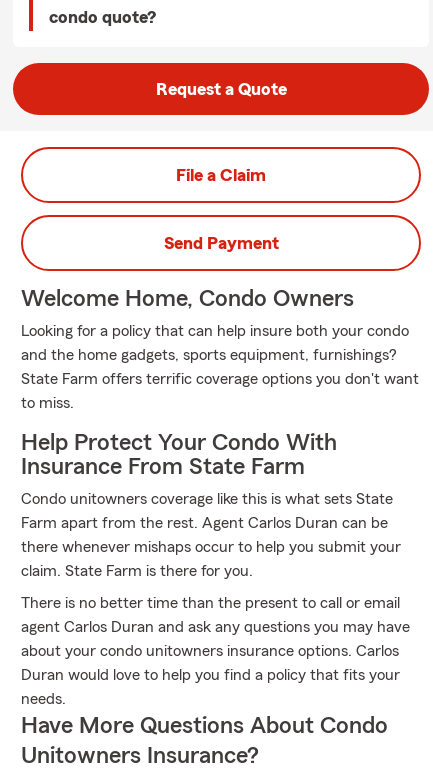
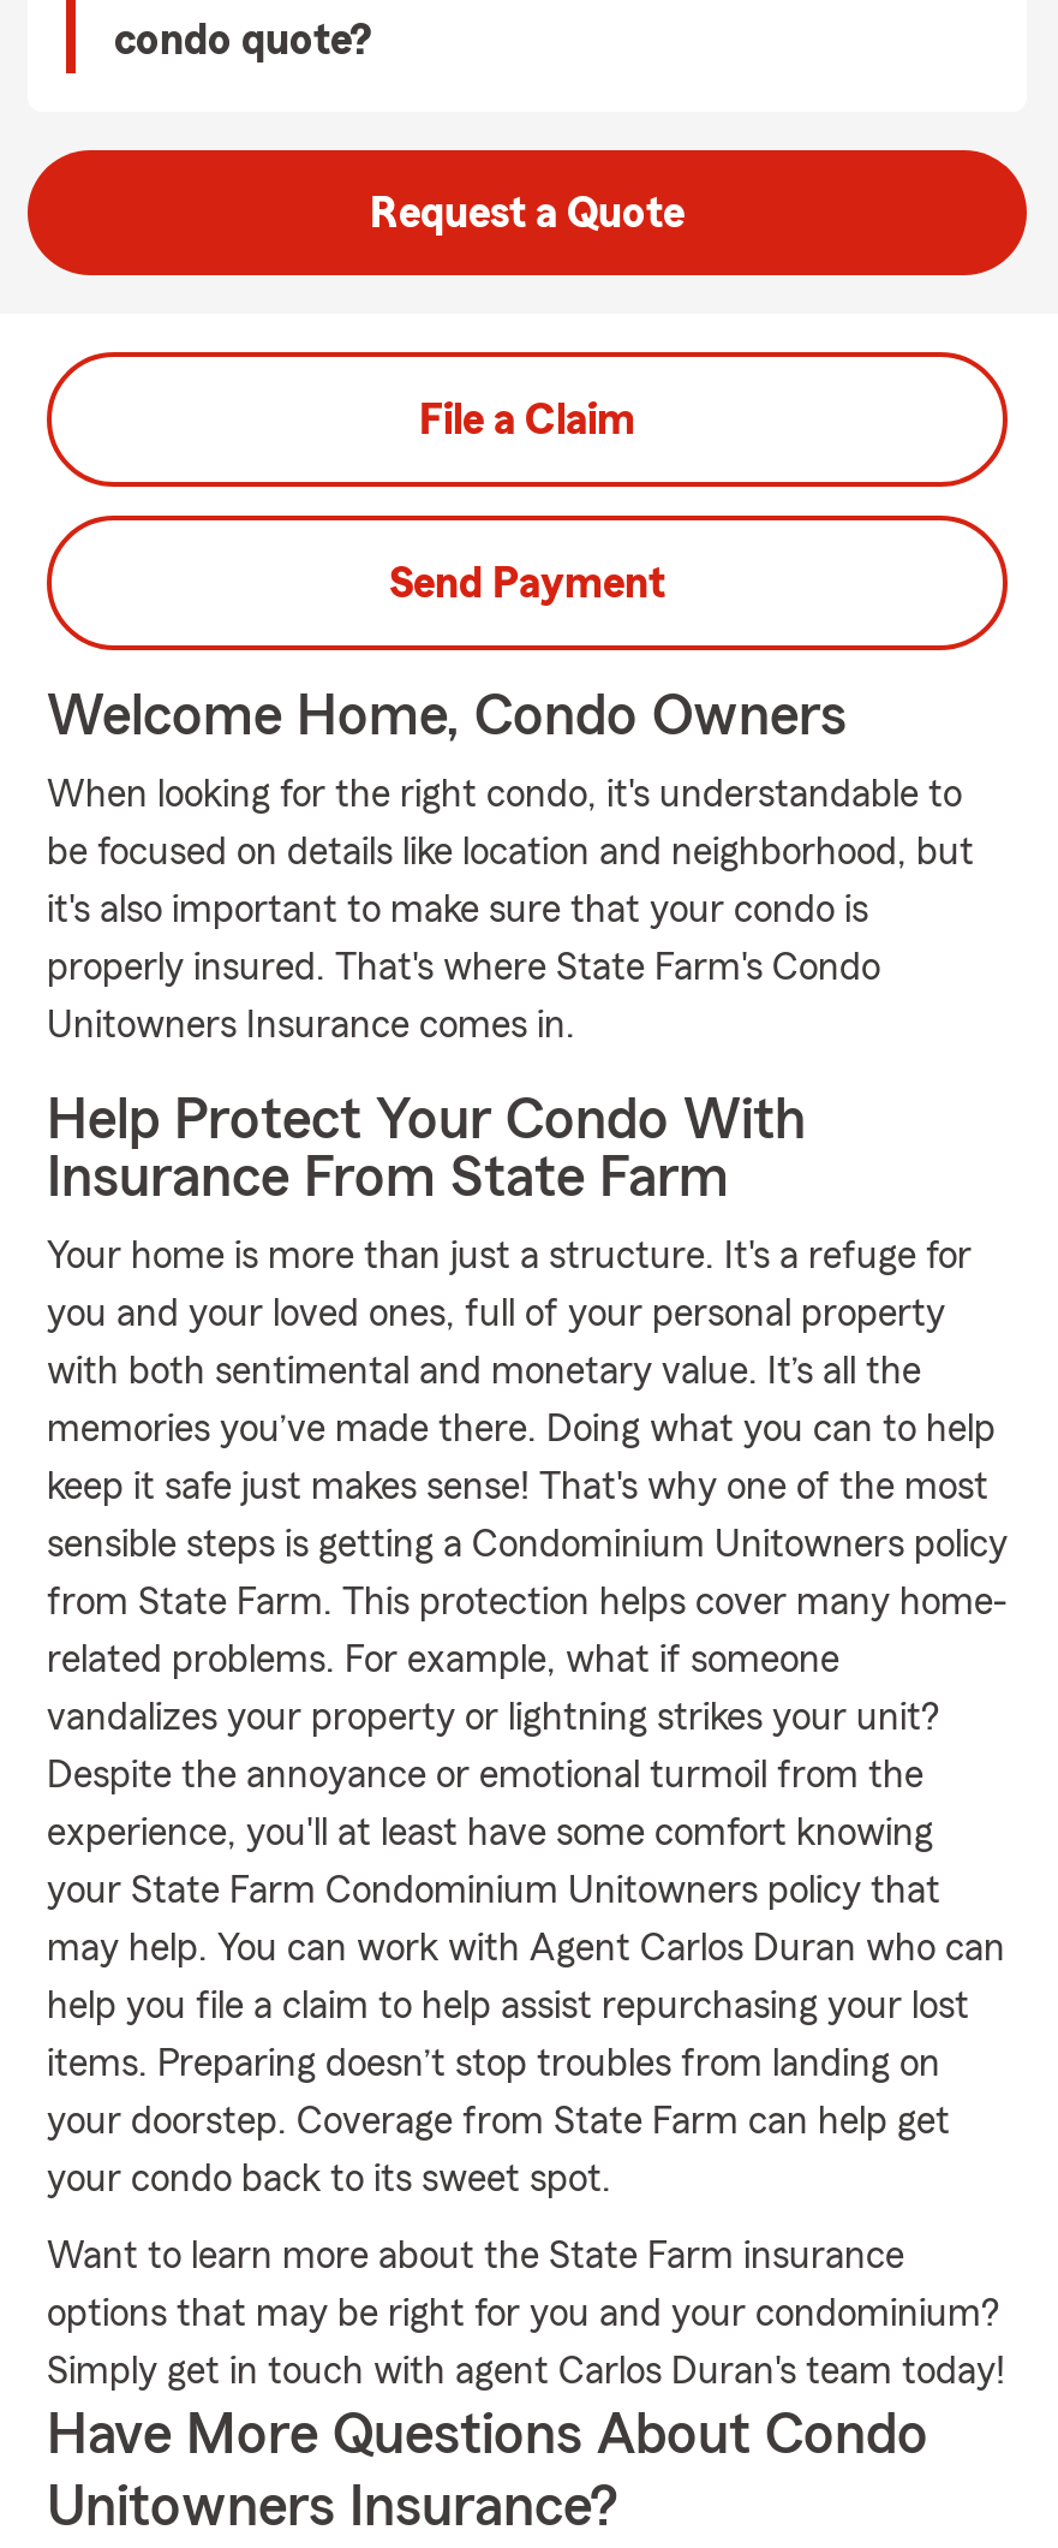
[21,323,419,411] Looking for a policy that can help insure both your condo | and the home gadgets, sports equipment, furnishings? | State Farm offers terrific coverage options you don't want | to miss. -> [47,775,974,1044] When looking for the right condo, it's understandable to | be focused on details like location and neighborhood, but | it's also important to make sure that your condo is | properly insured. That's where State Farm's Condo | Unitowners Insurance comes in.
[21,491,410,707] Condo unitowners coverage like this is what sets State | Farm apart from the rest. Agent Carlos Duran can be | there whenever mishaps occur to help you submit your | claim. State Farm is there for you. | There is no better time than the present to call or email | agent Carlos Duran and ask any questions you may have | about your condo unitowners insurance options. Carlos | Duran would love to help you find a policy that fits your | needs. -> [47,1237,1008,2391] Your home is more than just a structure. It's a refuge for | you and your loved ones, full of your personal property | with both sentimental and monetary value. It’s all the | memories you’ve made there. Doing what you can to help | keep it safe just makes sense! That's why one of the most | sensible steps is getting a Condominium Unitowners policy | from State Farm. This protection helps cover many home- | related problems. For example, what if someone | vandalizes your property or lightning strikes your unit? | Despite the annoyance or emotional turmoil from the | experience, you'll at least have some comfort knowing | your State Farm Condominium Unitowners policy that | may help. You can work with Agent Carlos Duran who can | help you file a claim to help assist repurchasing your lost | items. Preparing doesn’t stop troubles from landing on | your doorstep. Coverage from State Farm can help get | your condo back to its sweet spot. | Want to learn more about the State Farm insurance | options that may be right for you and your condominium? | Simply get in touch with agent Carlos Duran's team today!

